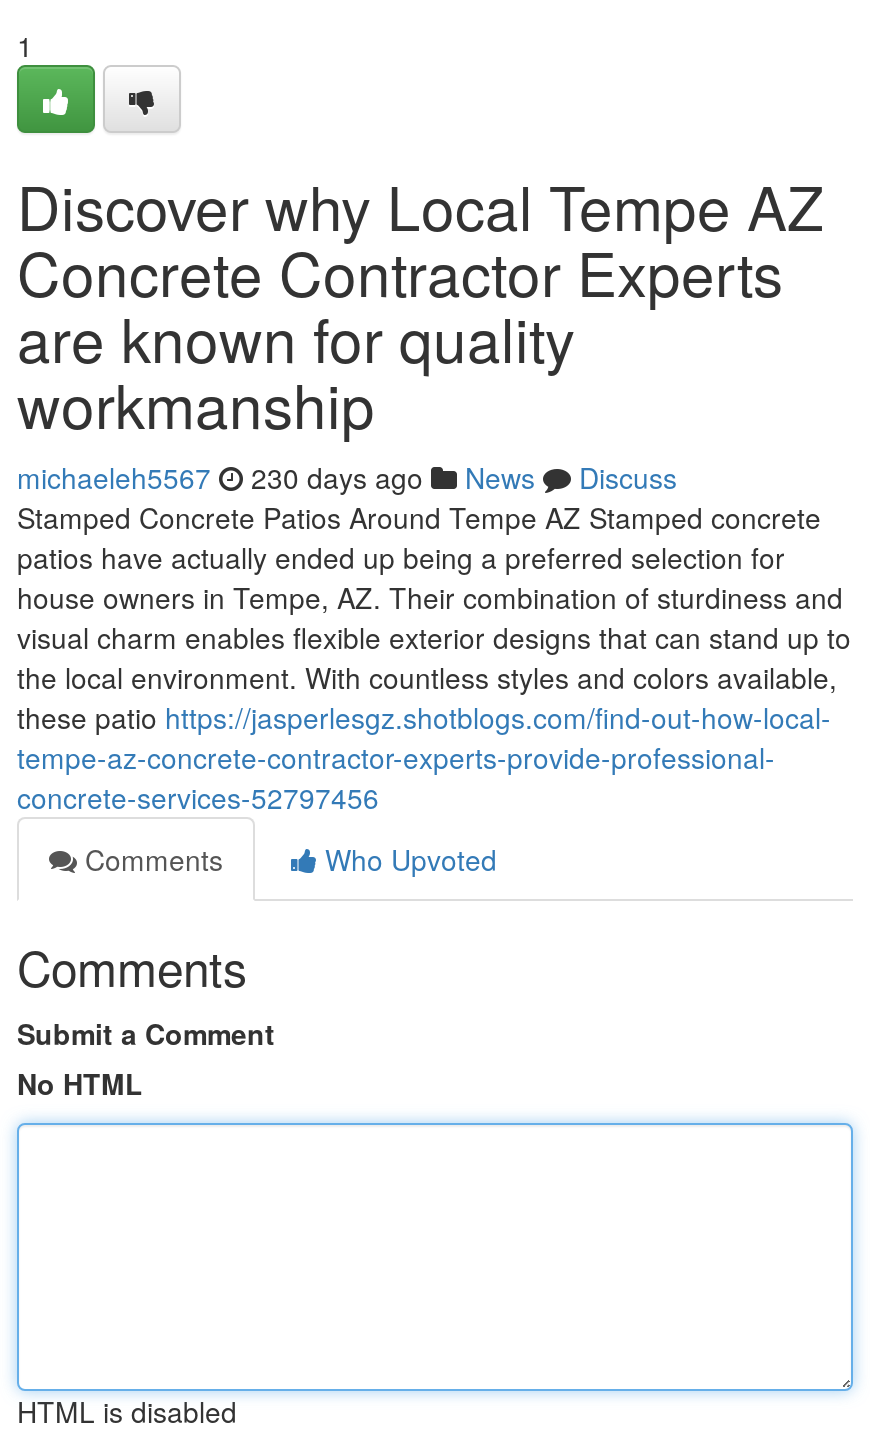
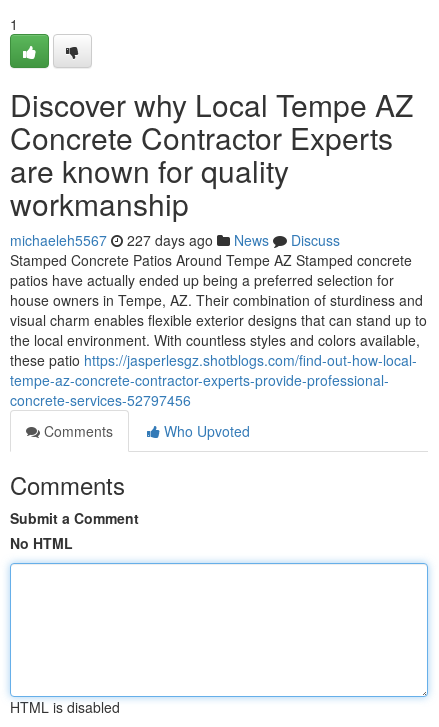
[17,457,677,497] michaeleh5567 230 days ago News Discuss -> [10,230,340,250] michaeleh5567 227 days ago News Discuss

